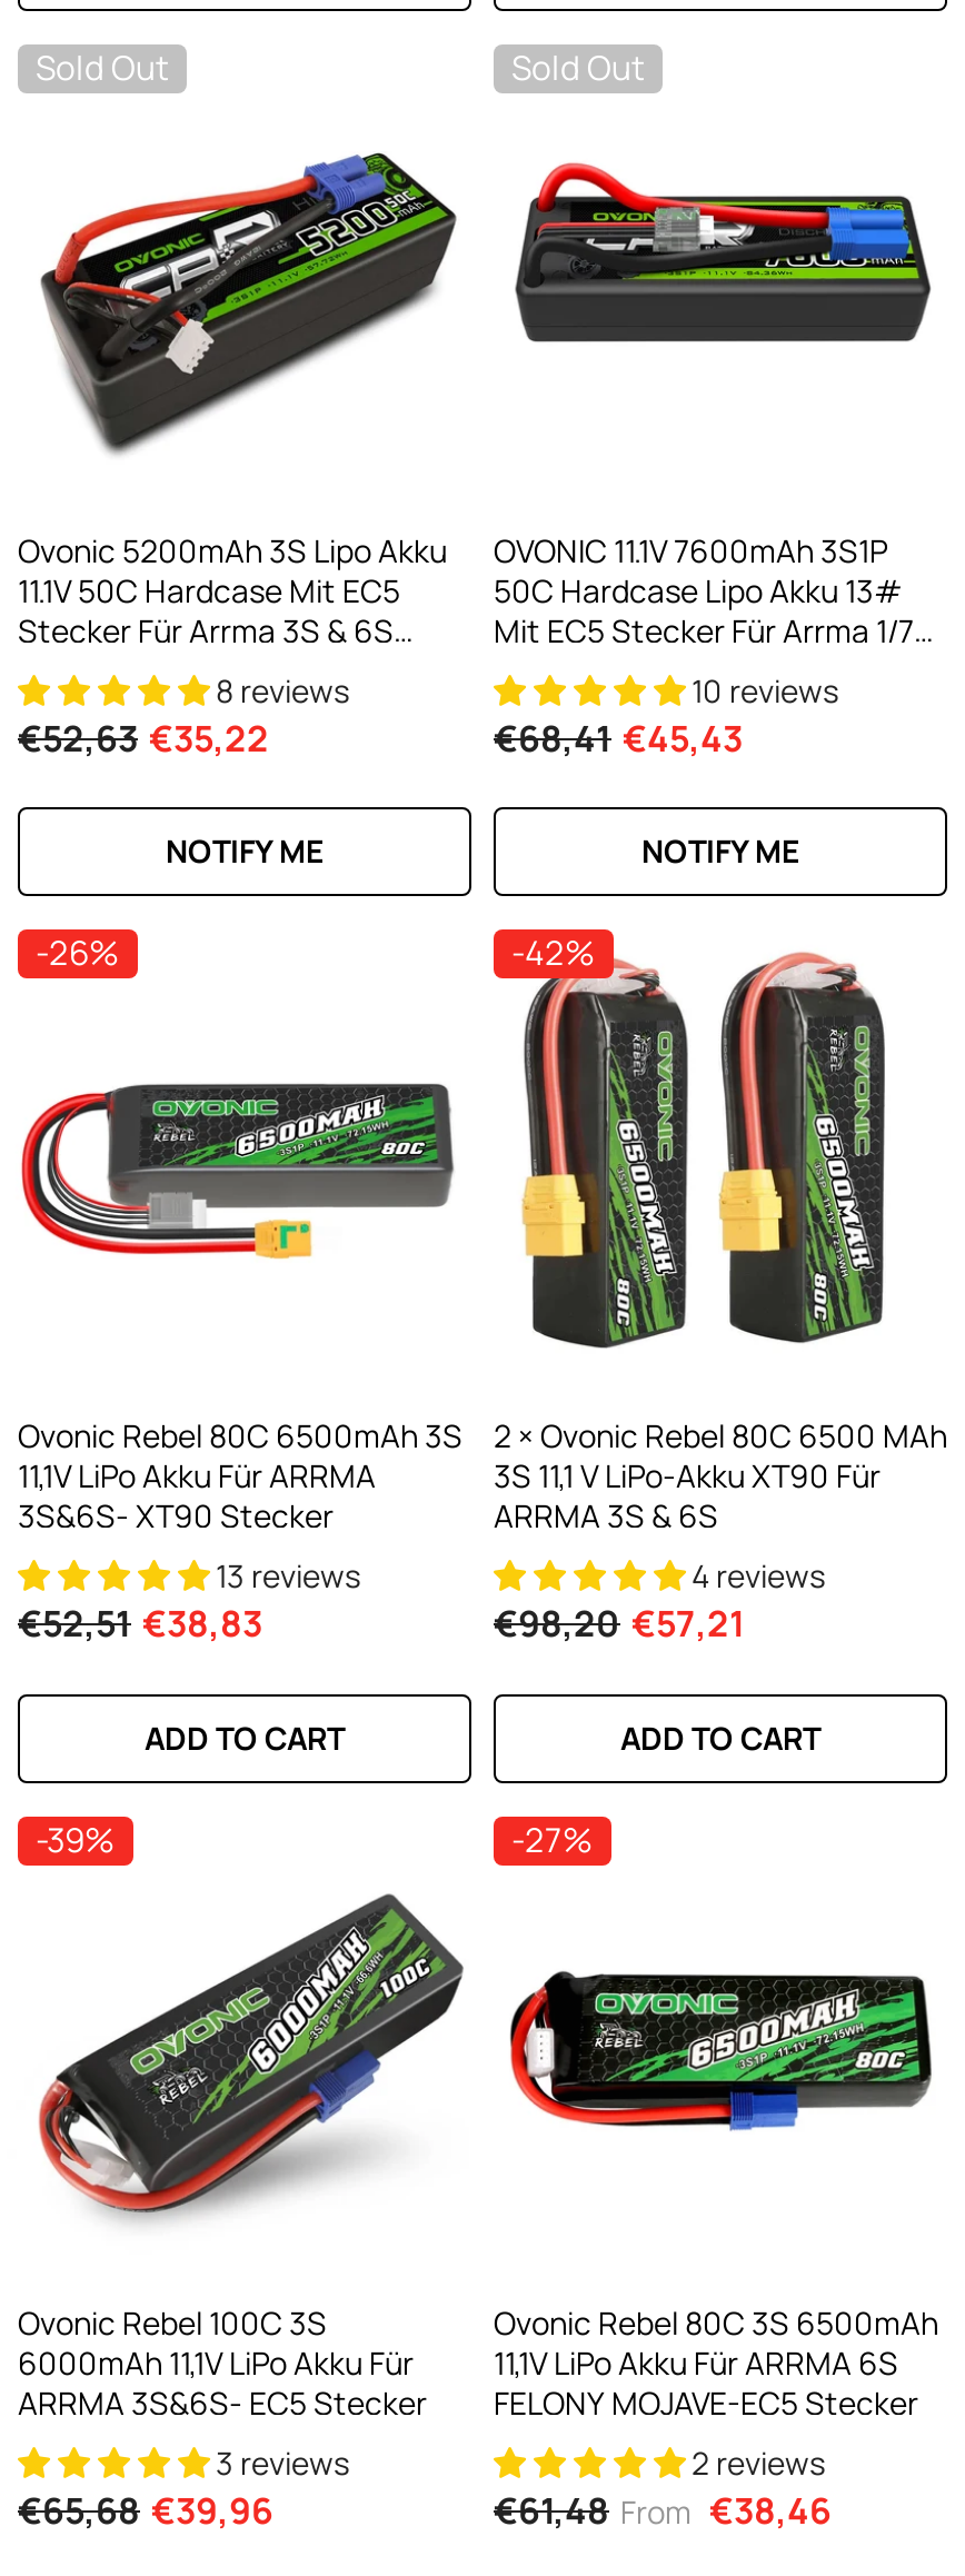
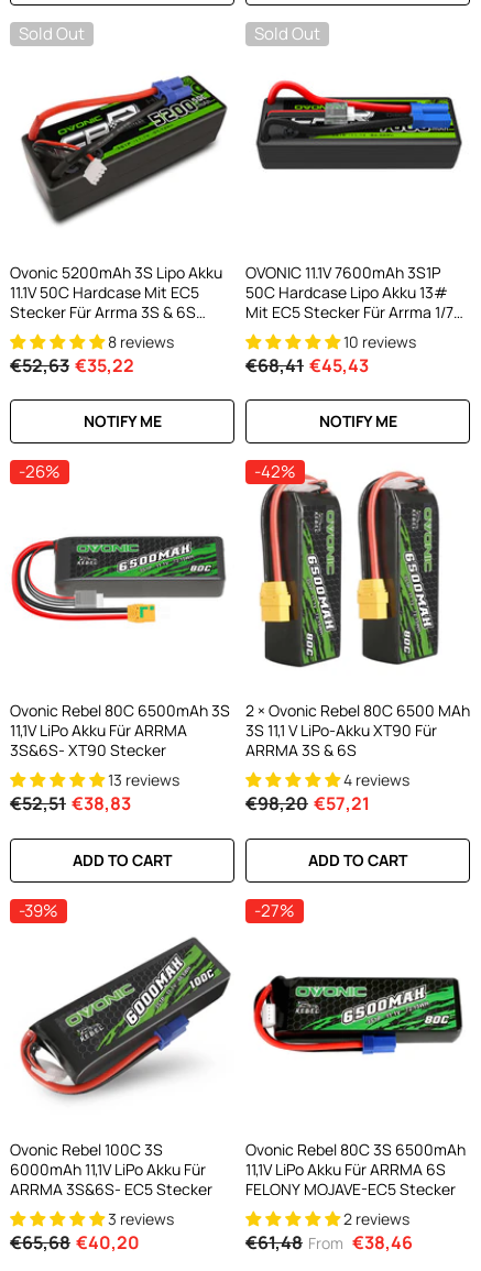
[18,2485,273,2534] €65,68 €39,96 -> [10,1230,140,1254] €65,68 €40,20

